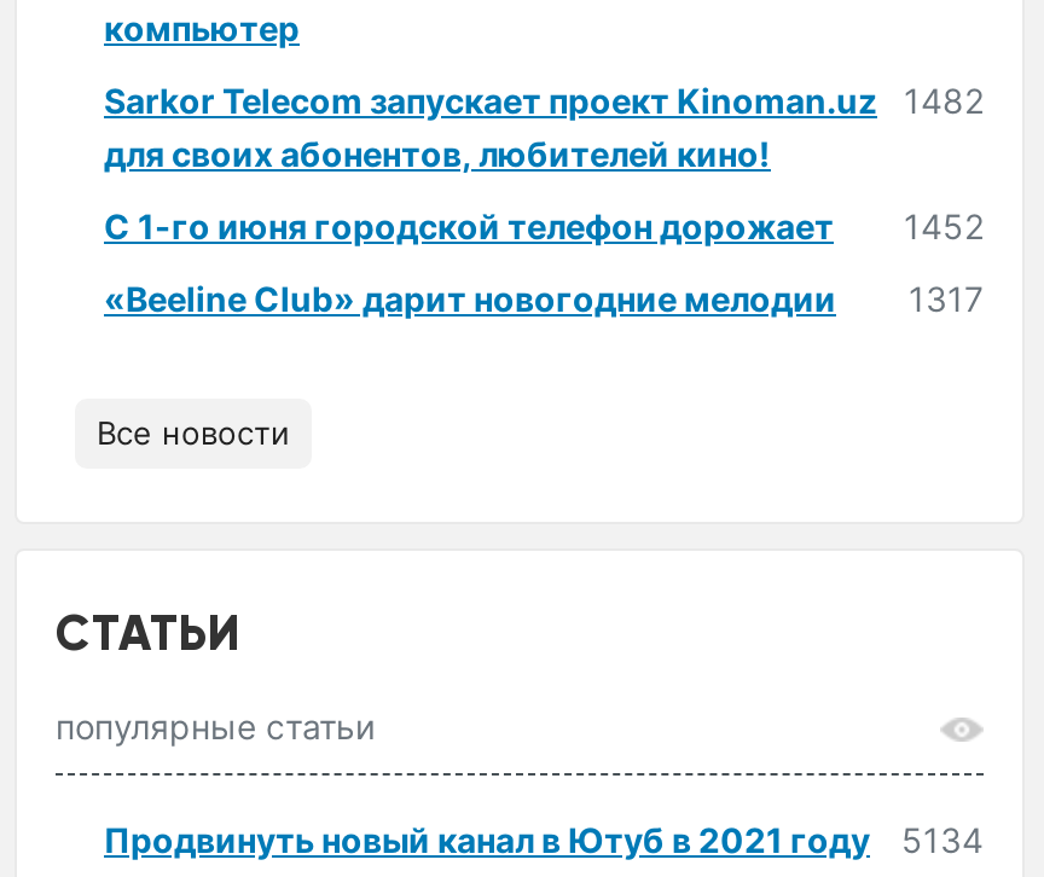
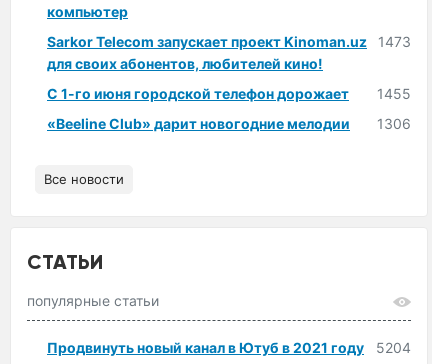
[104,80,984,121] Sarkor Telecom запускает проект Kinoman.uz 1482 -> [47,33,411,50] Sarkor Telecom запускает проект Kinoman.uz 1473
[104,206,984,247] С 1-го июня городской телефон дорожает 1452 -> [47,85,411,102] С 1-го июня городской телефон дорожает 1455
[104,278,984,319] «Beeline Club» дарит новогодние мелодии 1317 -> [47,115,411,132] «Beeline Club» дарит новогодние мелодии 1306
[104,819,984,861] Продвинуть новый канал в Ютуб в 2021 году 5134 -> [47,339,411,356] Продвинуть новый канал в Ютуб в 2021 году 5204

